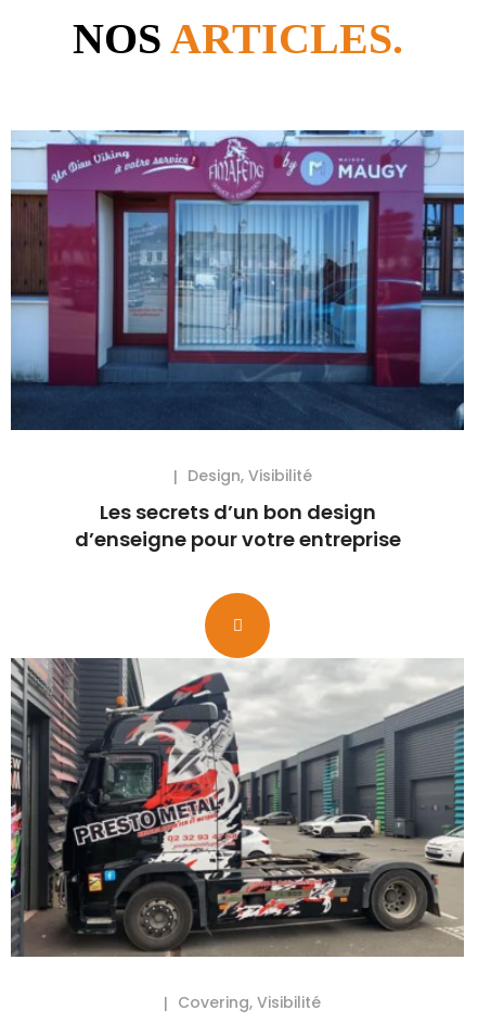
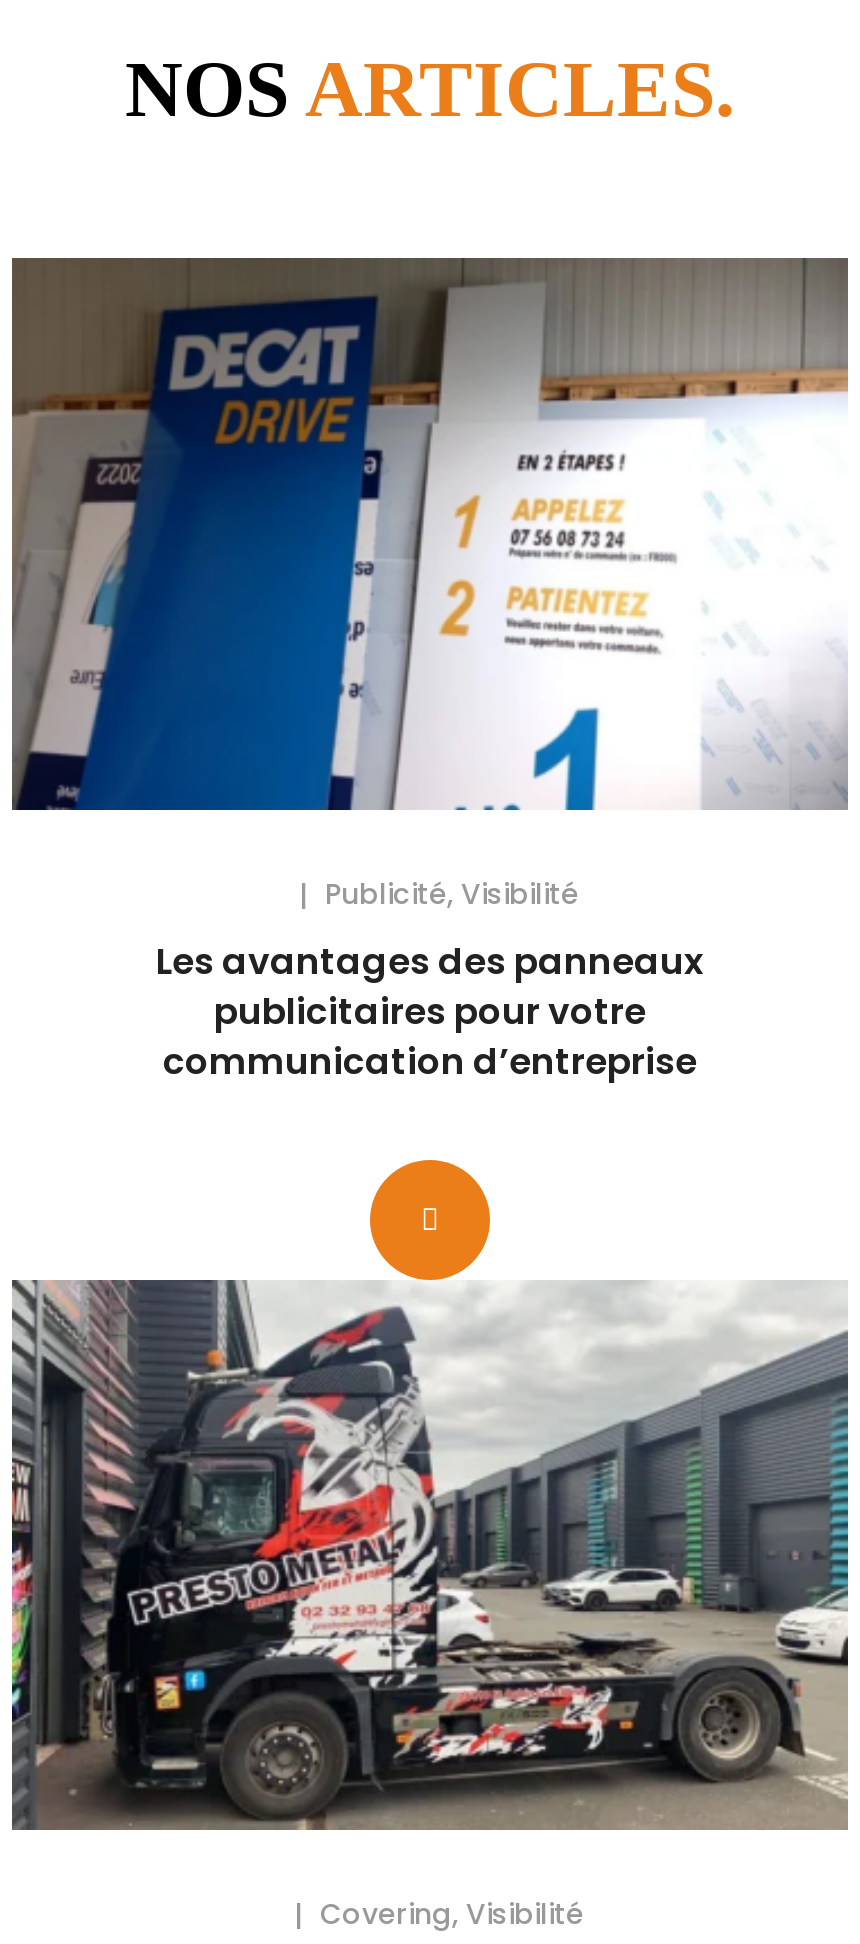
[11,129,465,552] [image] | Design, Visibilité | Les secrets d’un bon design | d’enseigne pour votre entreprise -> [10,256,850,1085] [image] | Publicité, Visibilité | Les avantages des panneaux | publicitaires pour votre | communication d’entreprise

